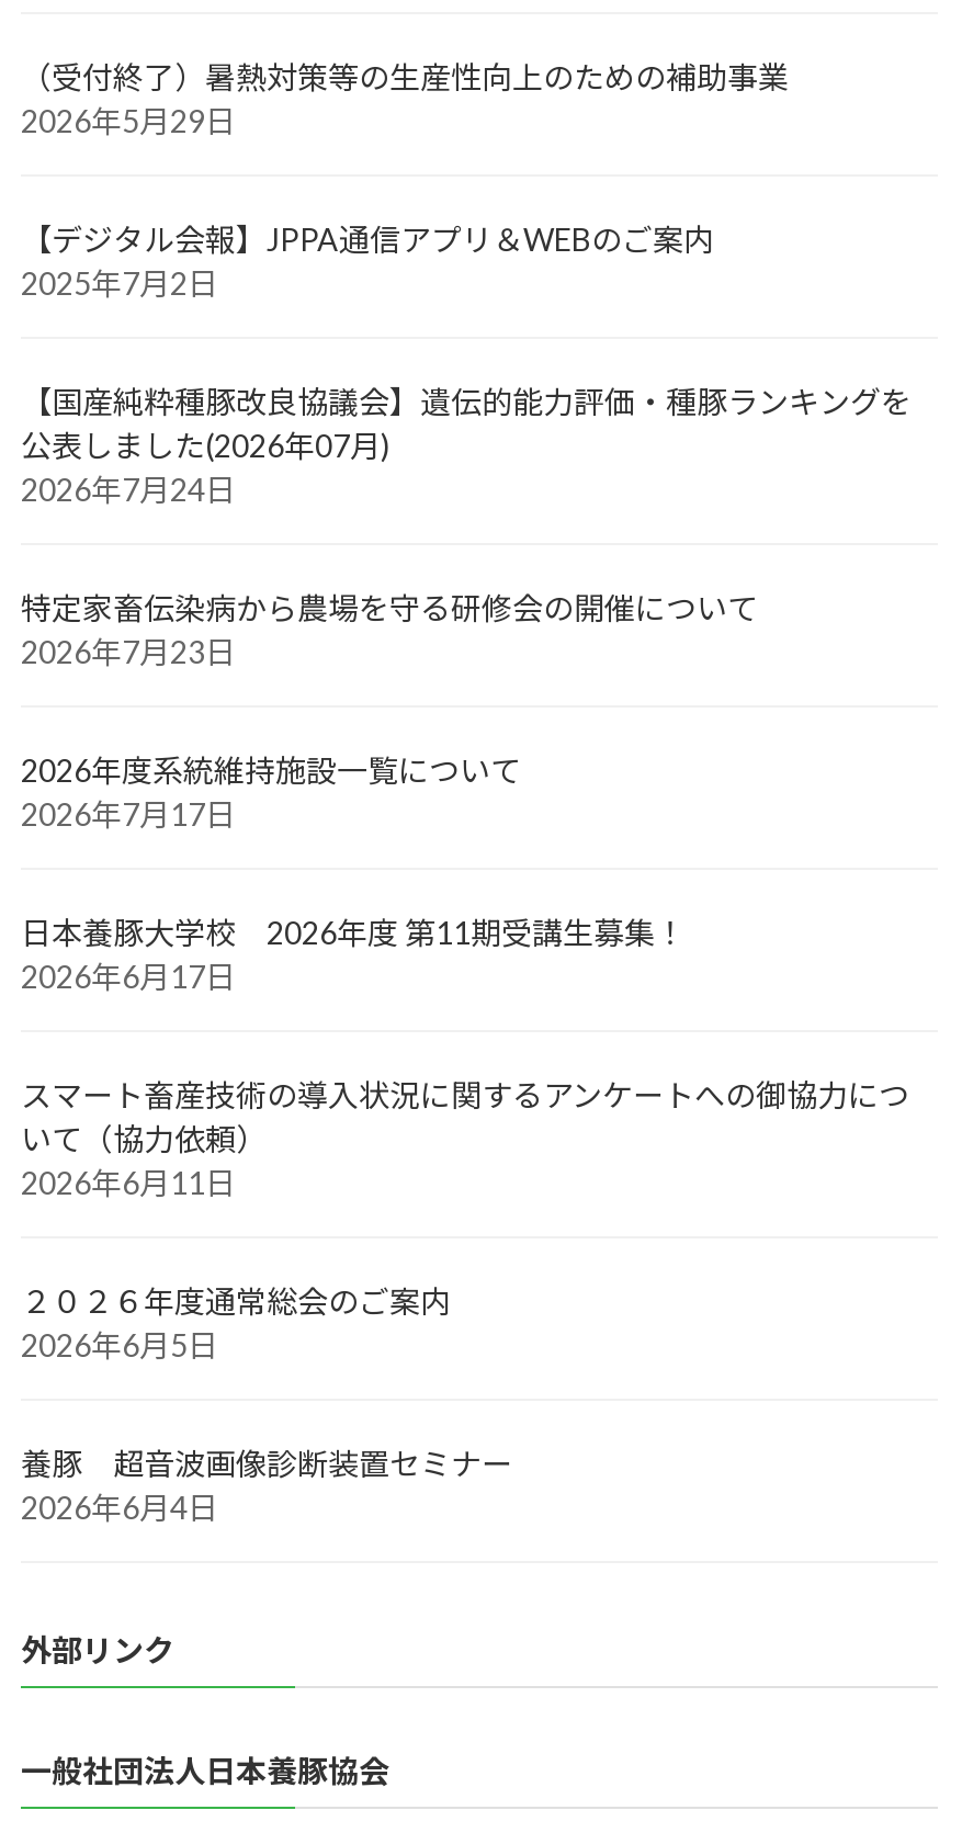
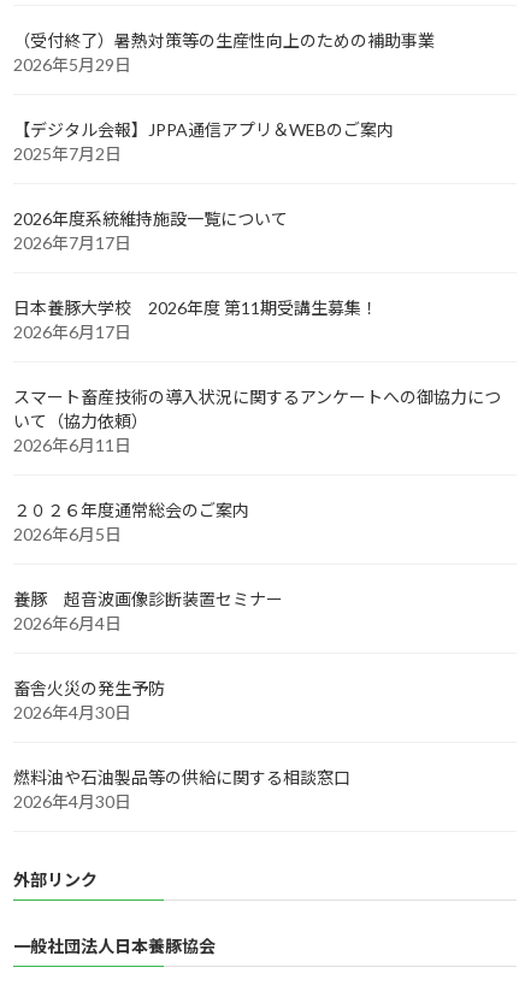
[21,383,912,670] 【国産純粋種豚改良協議会】遺伝的能力評価・種豚ランキングを | 公表しました(2026年07月) | 2026年7月24日 | 特定家畜伝染病から農場を守る研修会の開催について | 2026年7月23日 -> none
moved [21,752,909,1526] -> [13,208,501,633]: 2026年度系統維持施設一覧について | 2026年7月17日 | 日本養豚大学校 2026年度 第11期受講生募集！ | ... | 養豚 超音波画像診断装置セミナー | 2026年6月4日
none -> [13,678,350,812] 畜舎火災の発生予防 | 2026年4月30日 | 燃料油や石油製品等の供給に関する相談窓口 | 2026年4月30日

